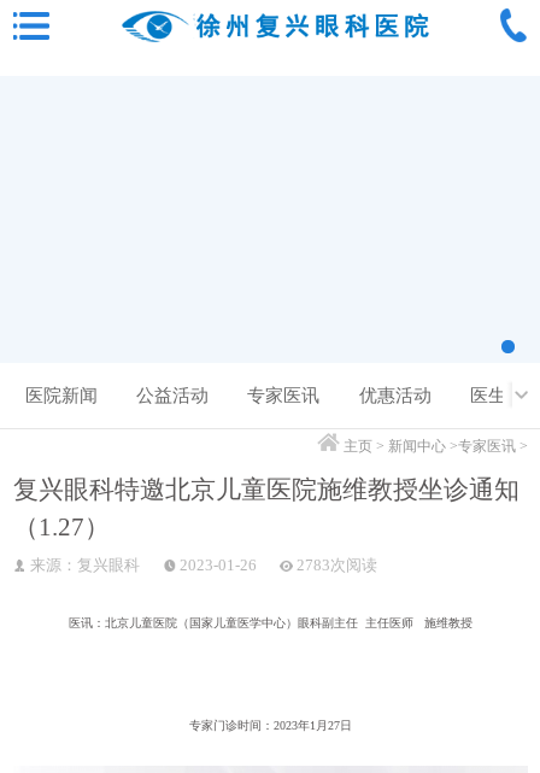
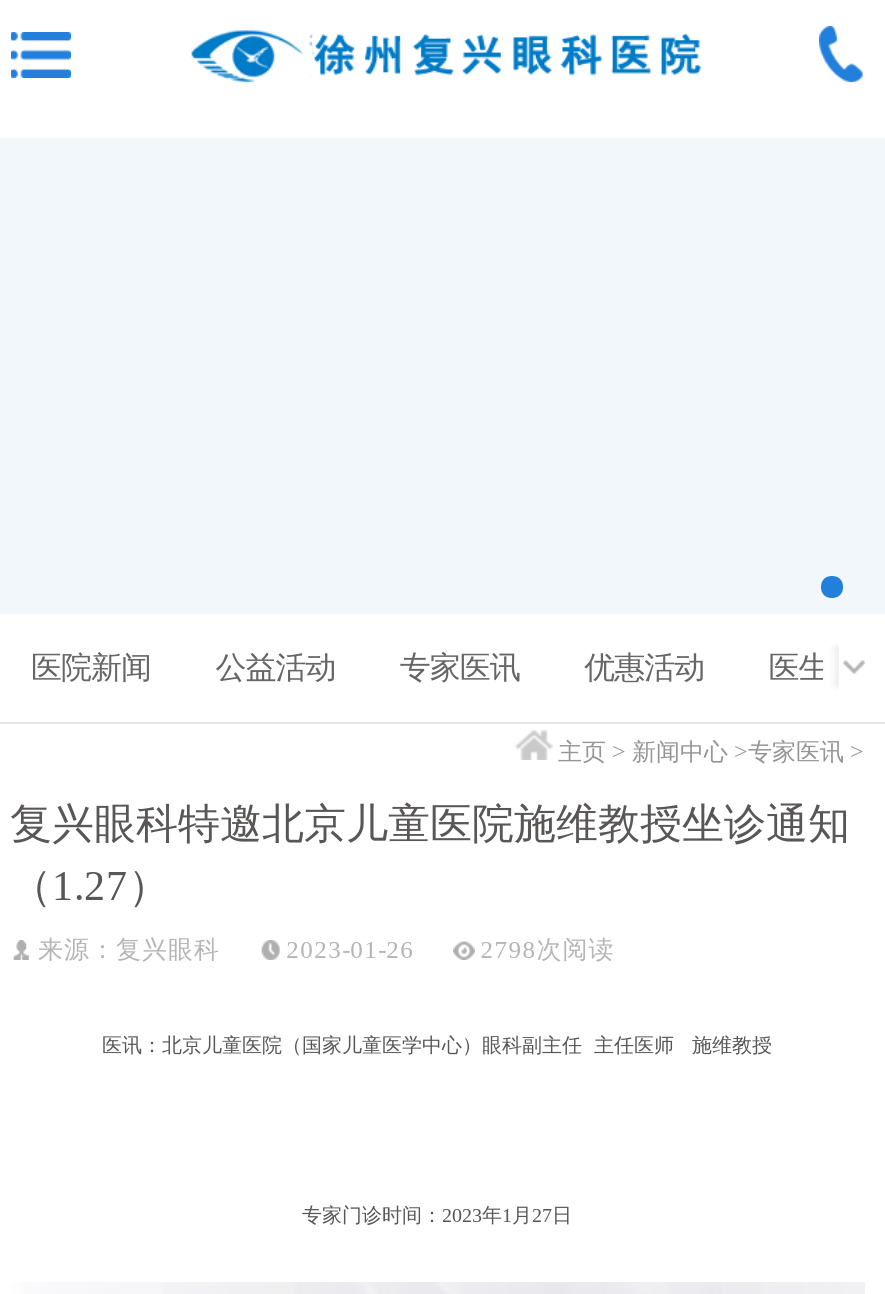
[296,557,377,574] 2783次阅读 -> [480,936,614,964] 2798次阅读

